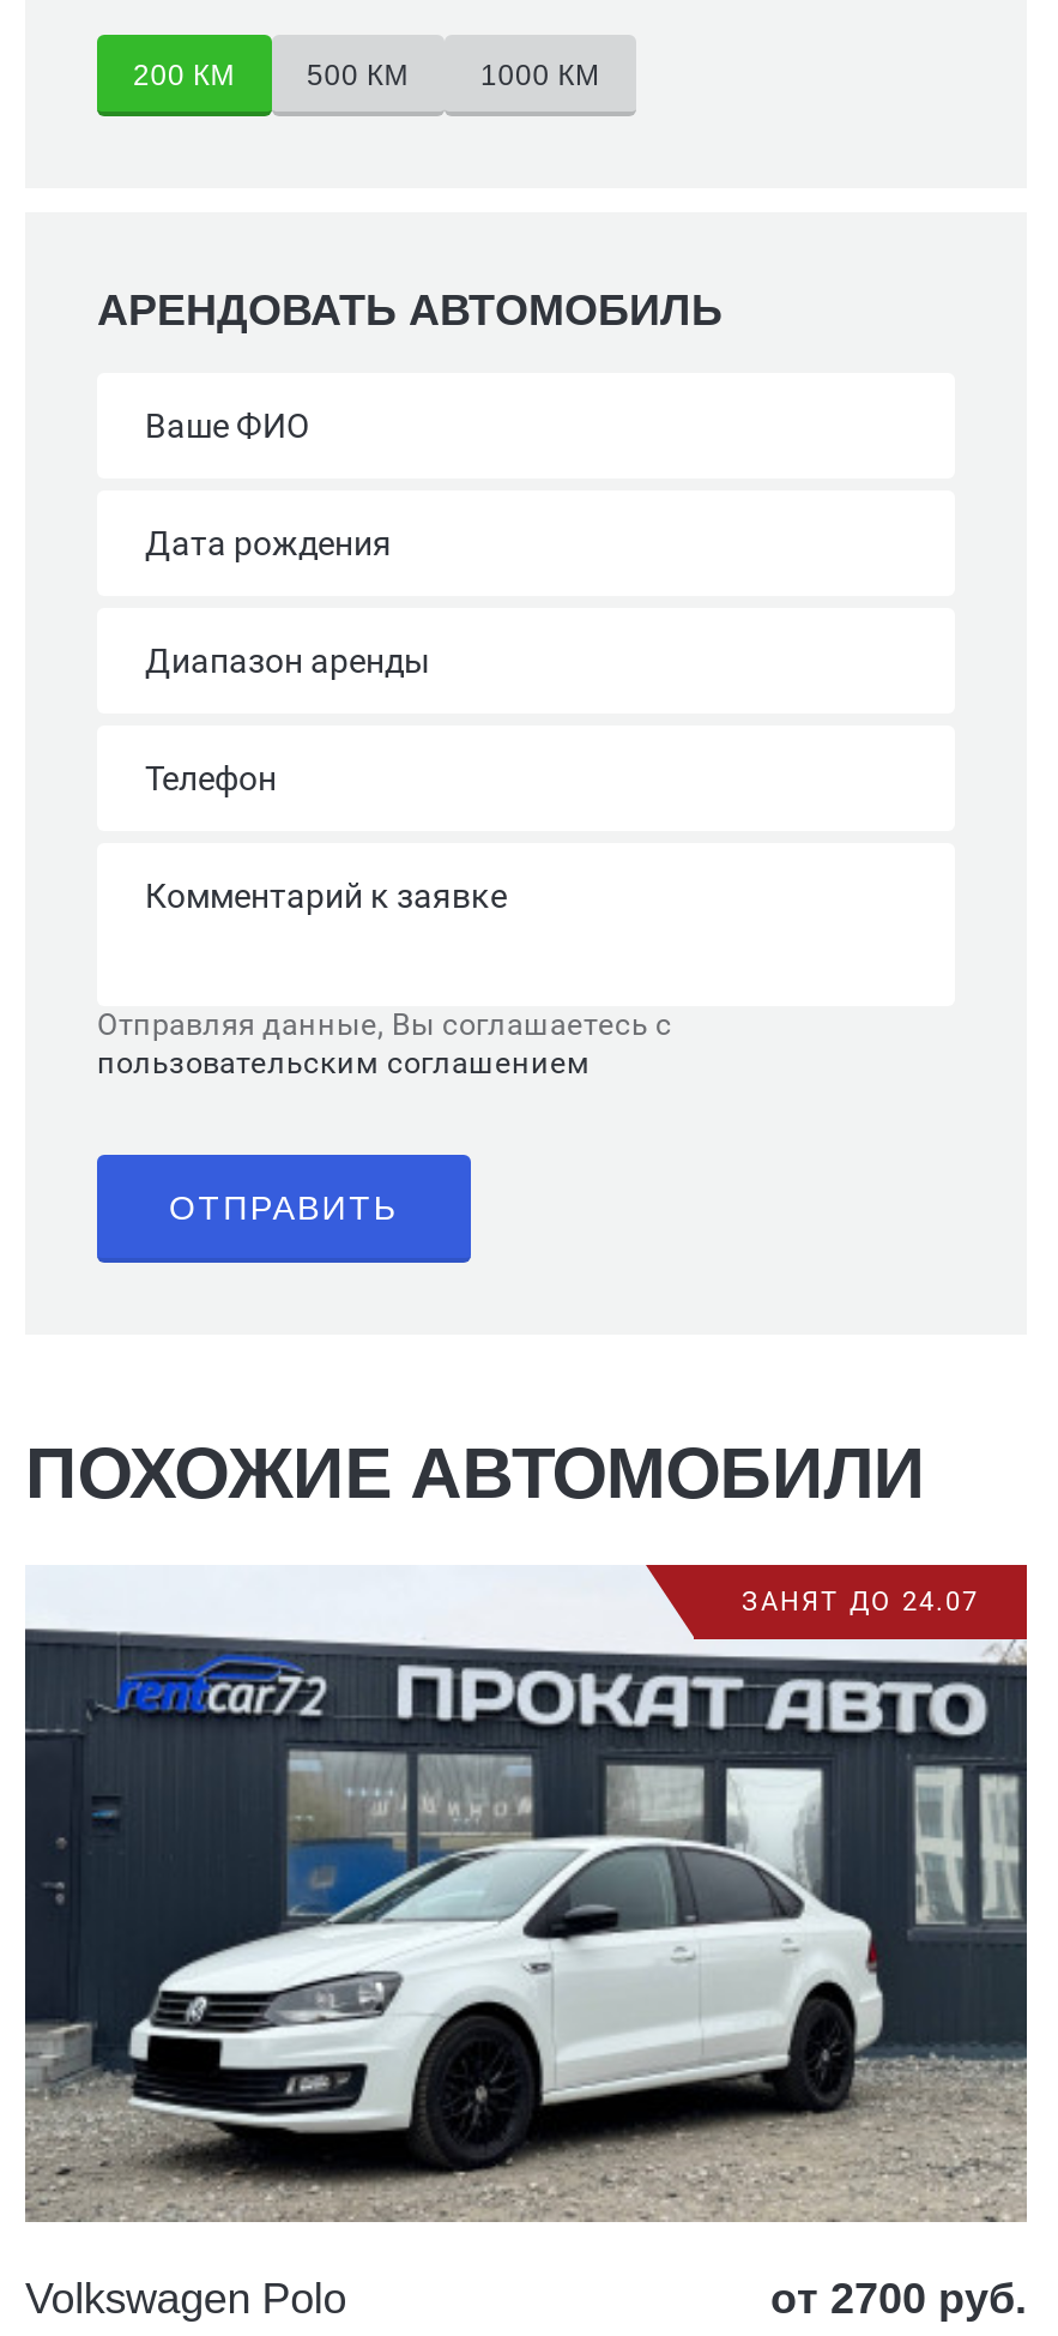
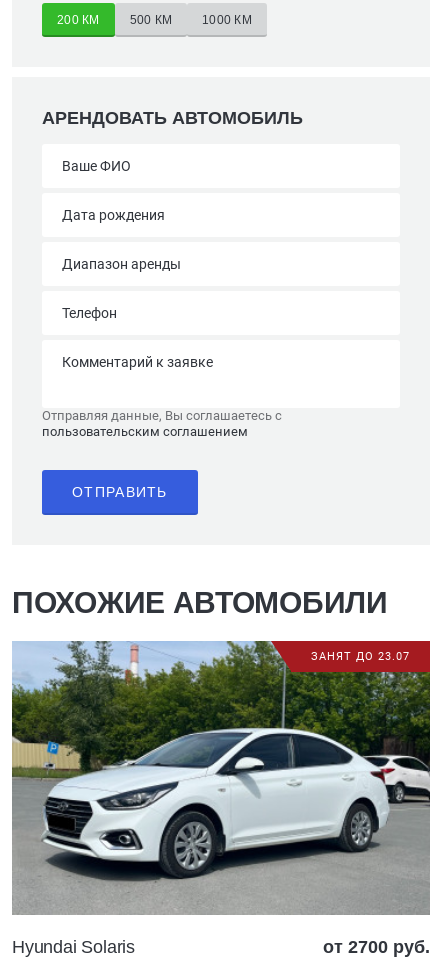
[23,1565,1027,2220] [image] | ЗАНЯТ ДО 24.07 -> [11,640,431,914] [image] | ЗАНЯТ ДО 23.07
[25,2274,346,2322] Volkswagen Polo -> [12,937,135,957] Hyundai Solaris

